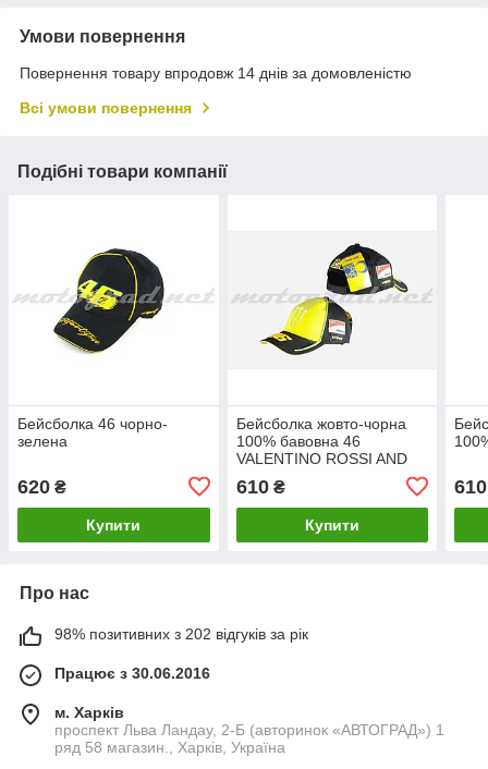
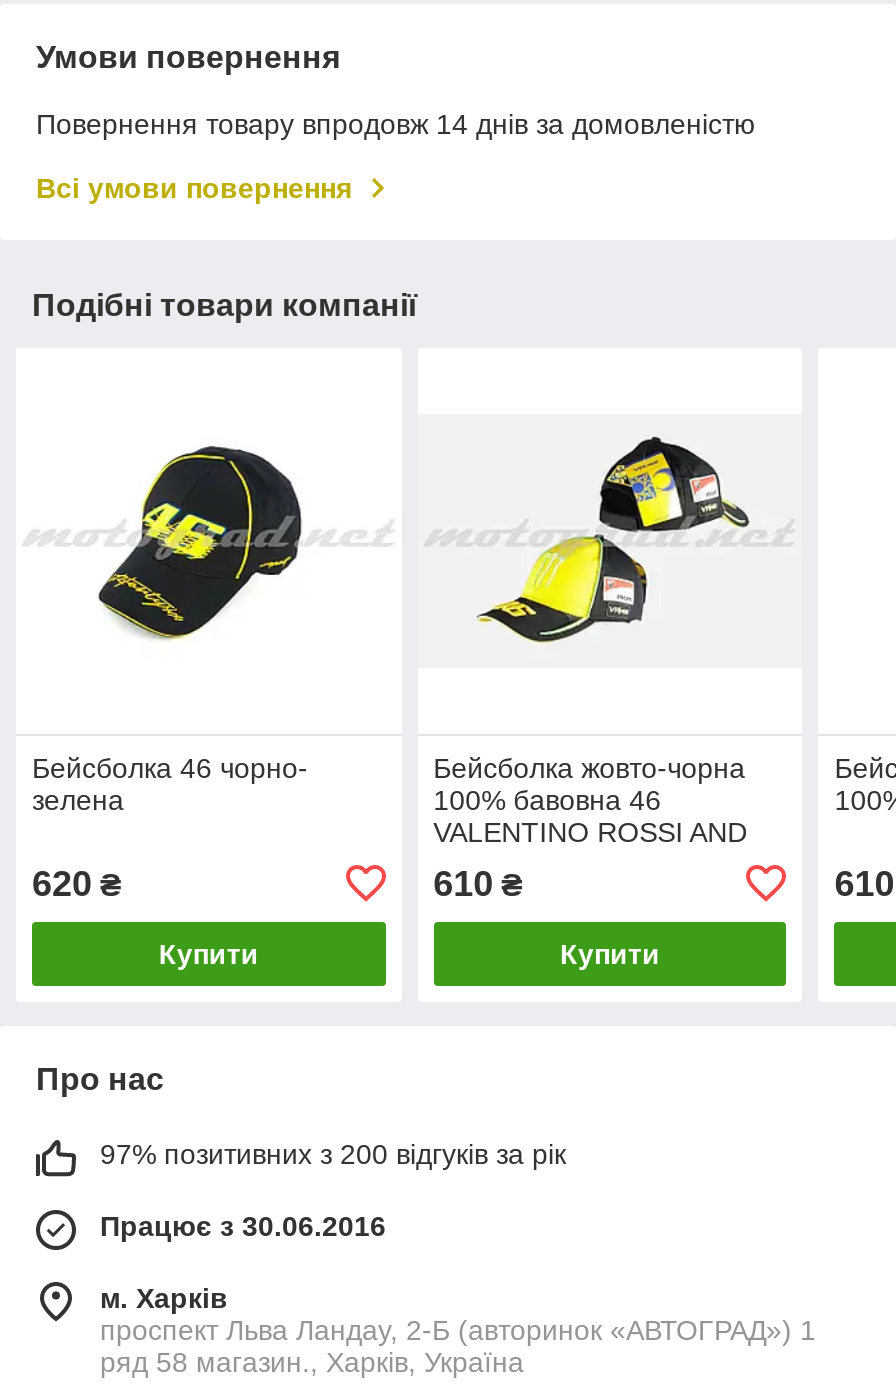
[54,625,308,642] 98% позитивних з 202 відгуків за рік -> [100,1138,566,1170] 97% позитивних з 200 відгуків за рік

